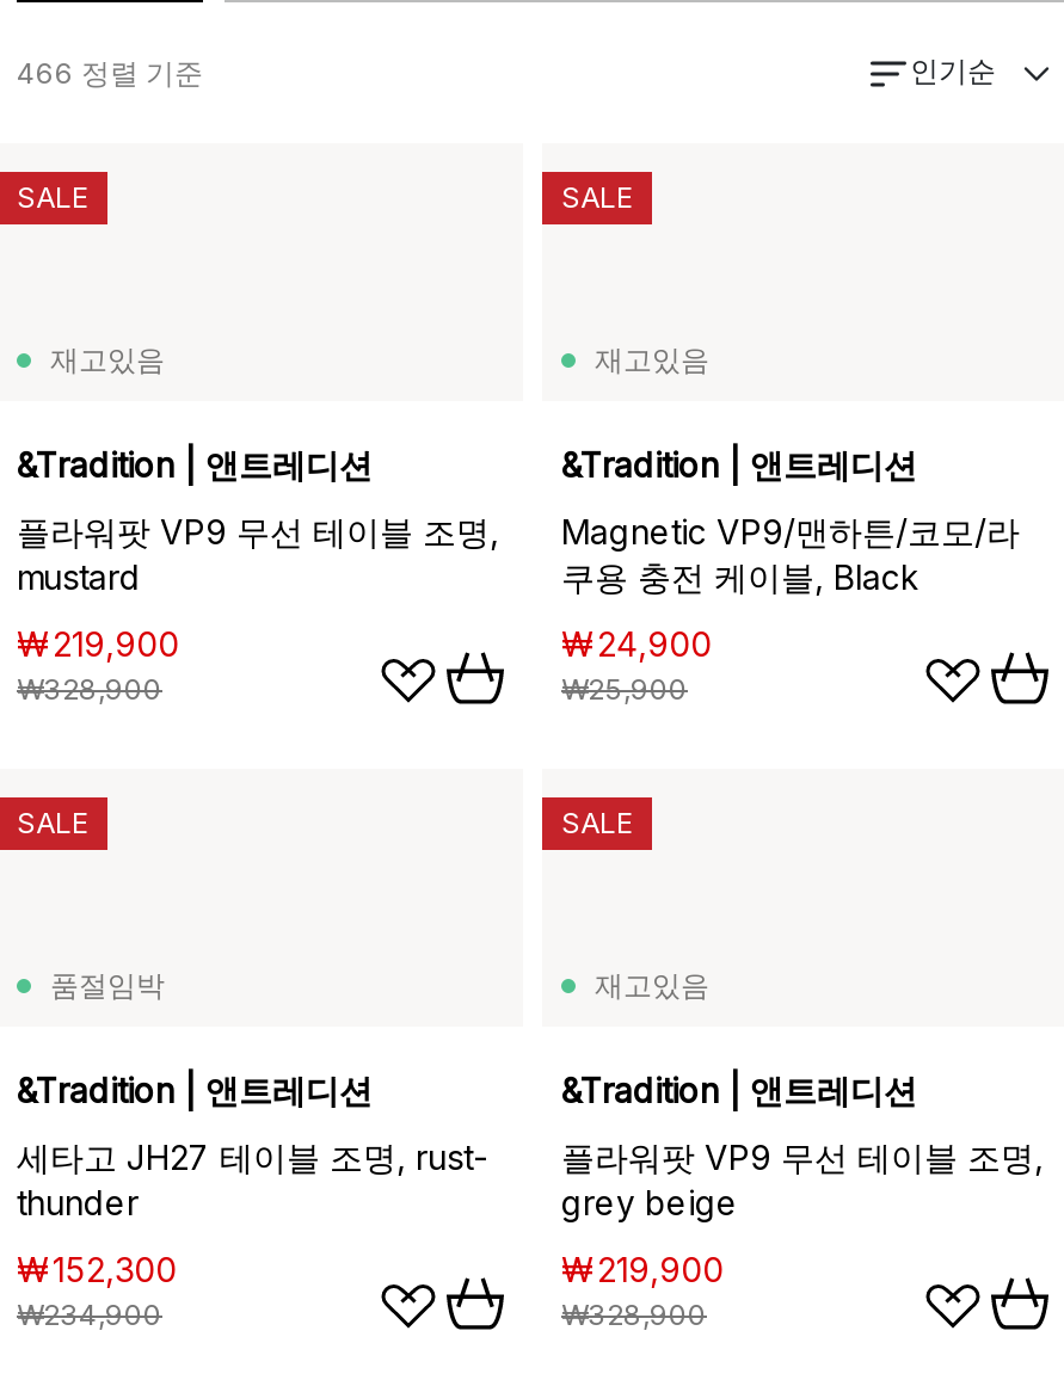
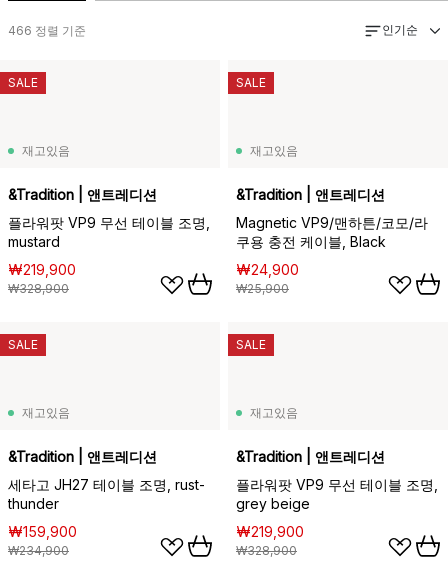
[50,967,165,1003] 품절임박 -> [22,405,70,420] 재고있음
[17,1248,177,1289] ₩152,300 -> [8,523,77,540] ₩159,900

